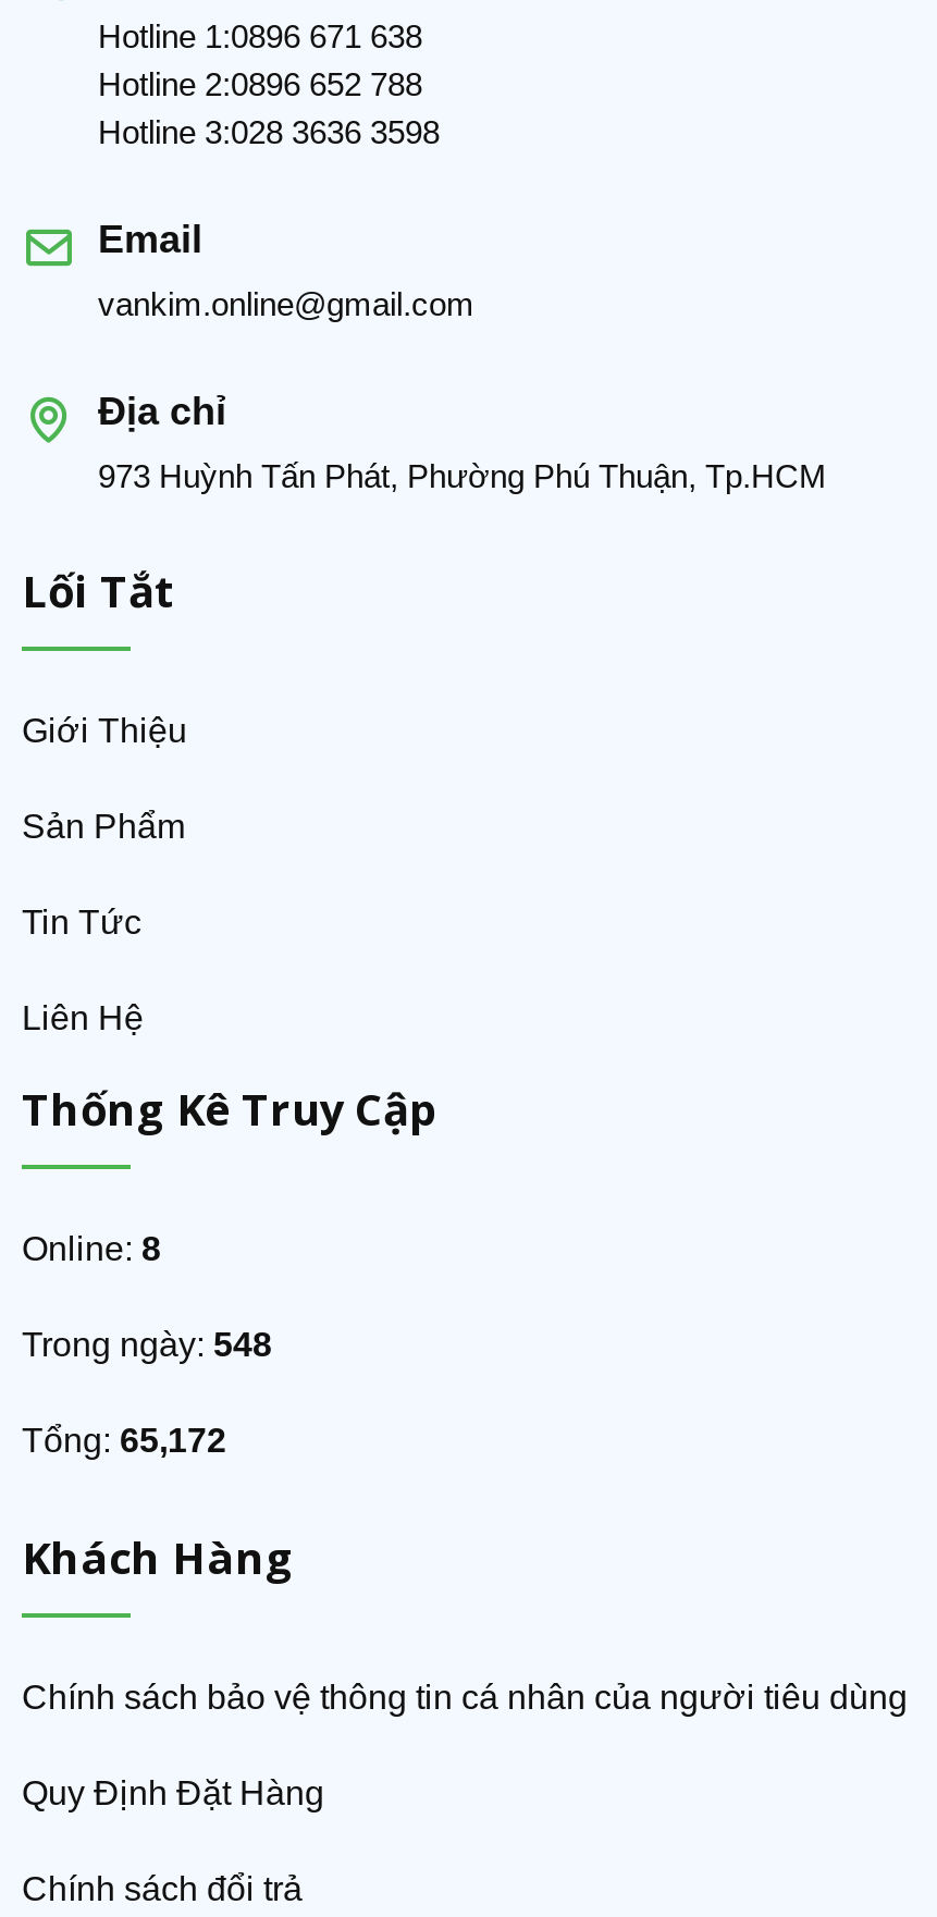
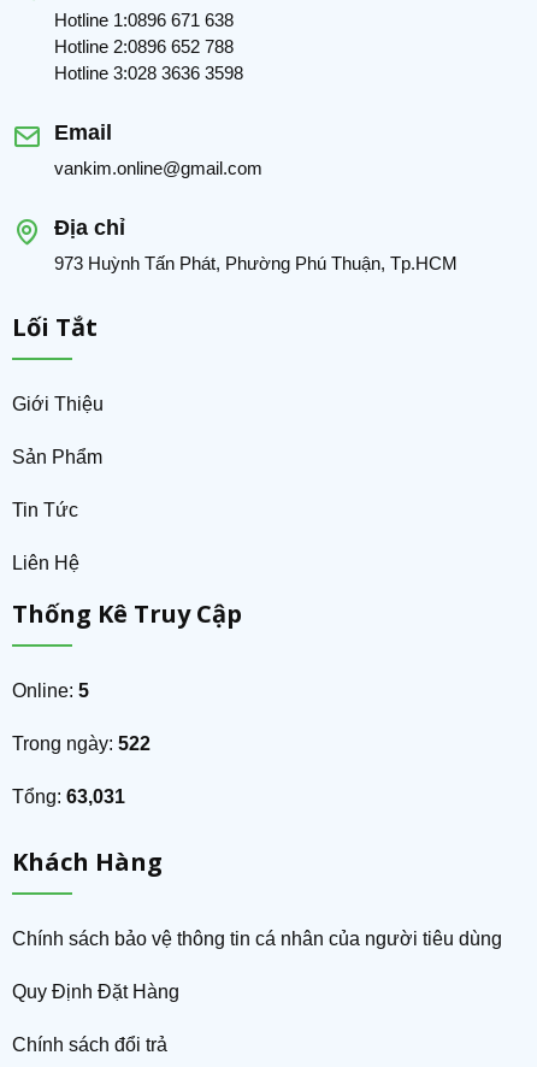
[22,1230,161,1267] Online: 8 -> [12,680,89,701] Online: 5
[22,1326,272,1363] Trong ngày: 548 -> [12,733,151,754] Trong ngày: 522
[22,1422,226,1459] Tổng: 65,172 -> [12,786,125,807] Tổng: 63,031

